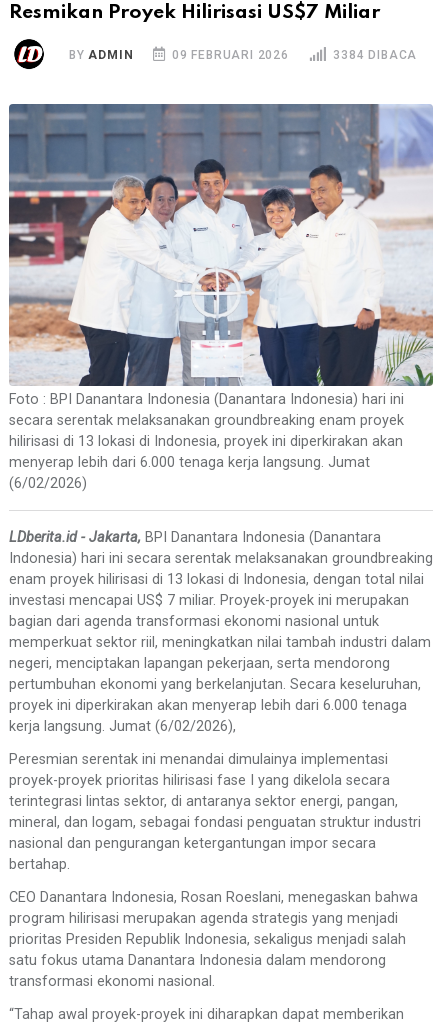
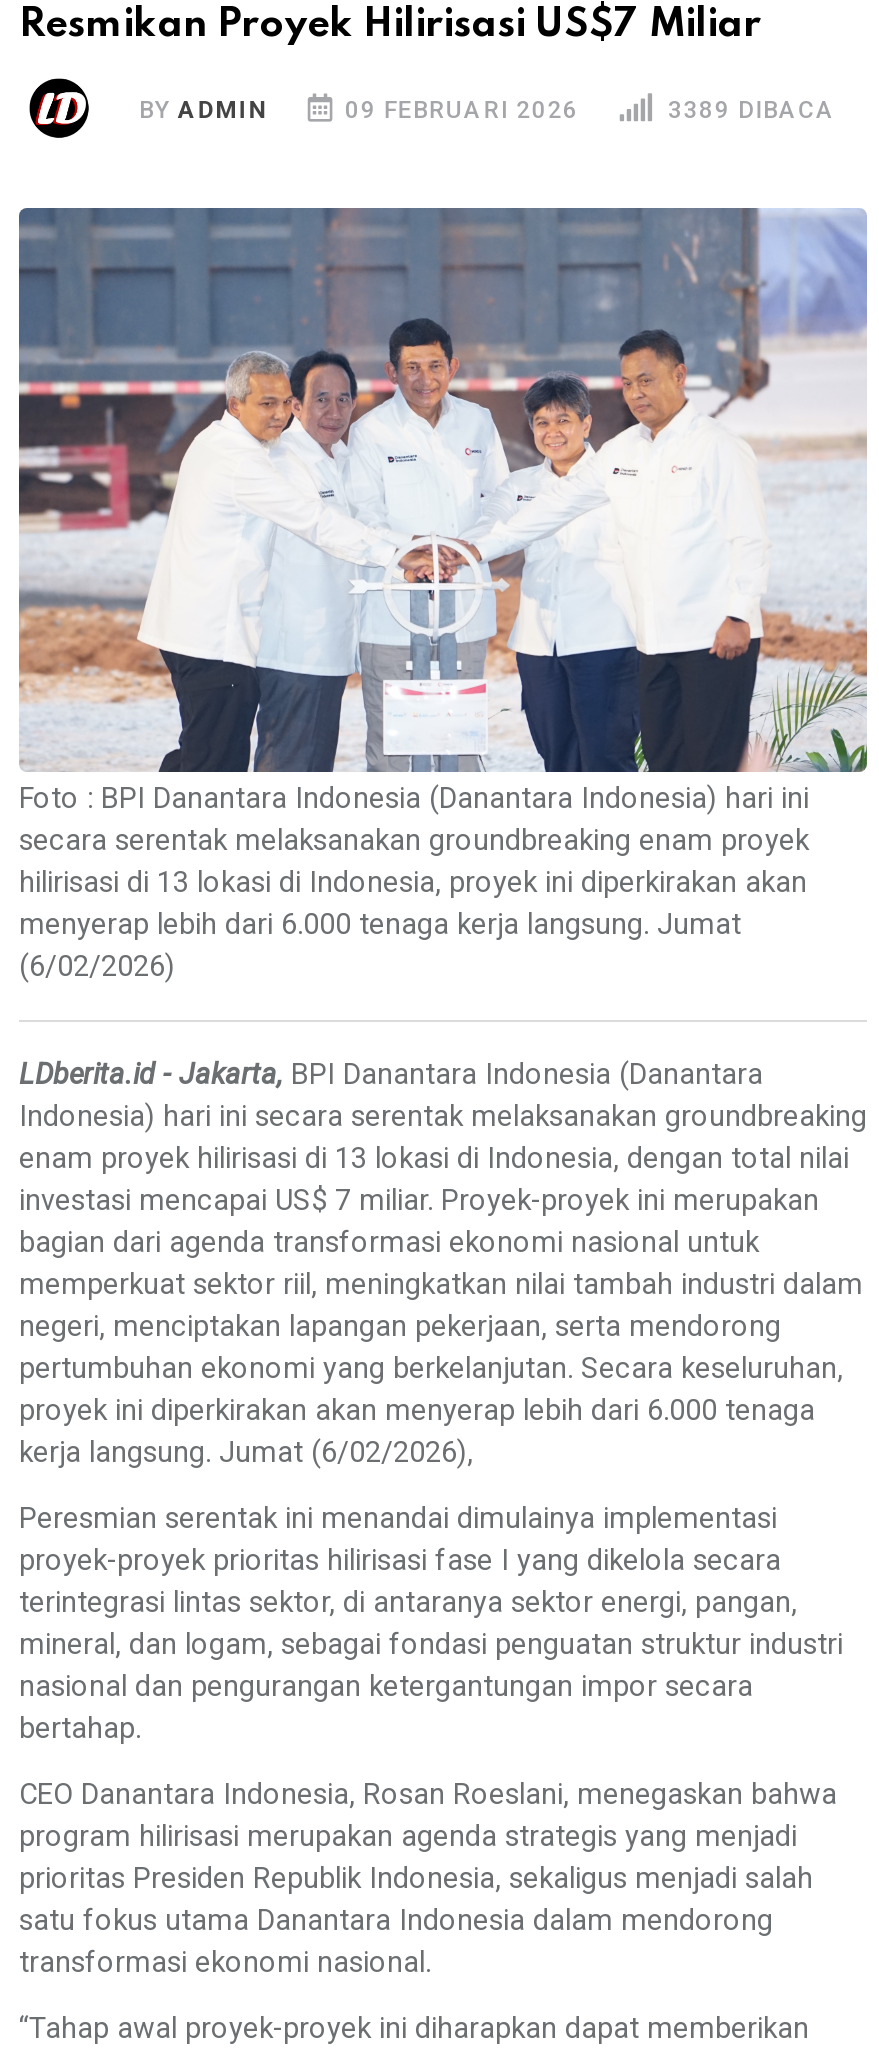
[330,48,417,62] 3384 DIBACA -> [660,95,835,123] 3389 DIBACA

